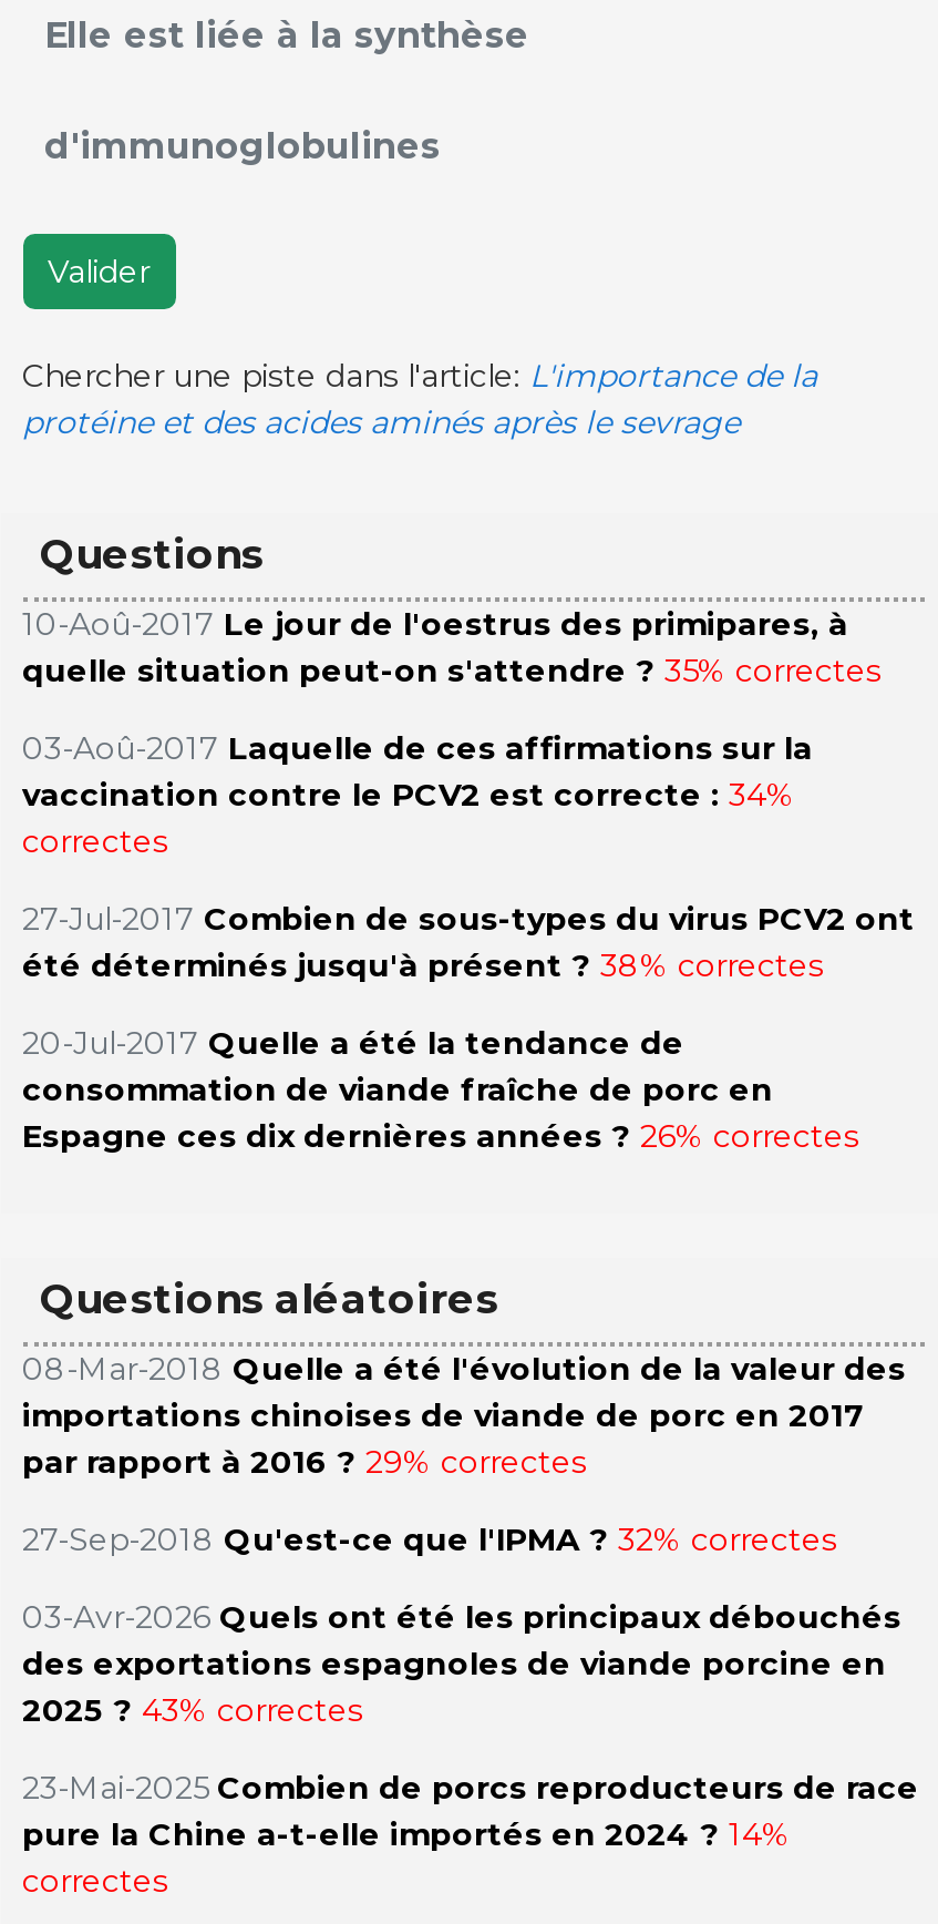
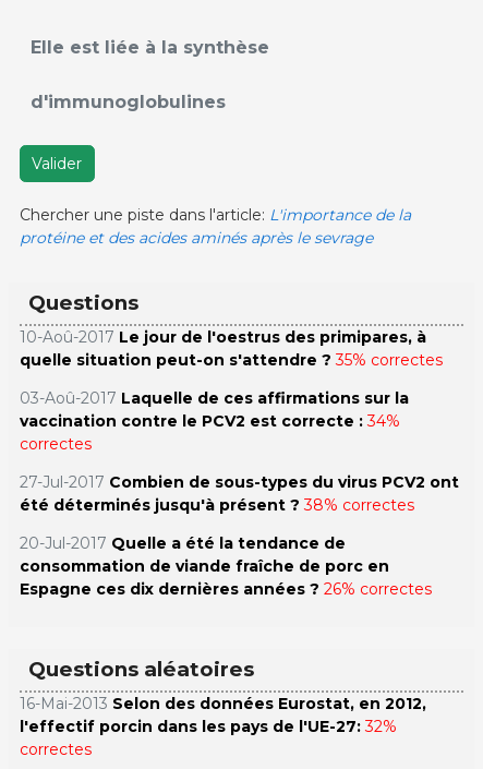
[22,1349,919,1854] 08-Mar-2018 Quelle a été l'évolution de la valeur des | importations chinoises de viande de porc en 2017 | par rapport à 2016 ? 29% correctes | 27-Sep-2018 Qu'est-ce que l'IPMA ? 32% correctes | 03-Avr-2026 Quels ont été les principaux débouchés | des exportations espagnoles de viande porcine en | 2025 ? 43% correctes | 23-Mai-2025 Combien de porcs reproducteurs de race | pure la Chine a-t-elle importés en 2024 ? 14% -> [19,694,426,736] 16-Mai-2013 Selon des données Eurostat, en 2012, | l'effectif porcin dans les pays de l'UE-27: 32%

